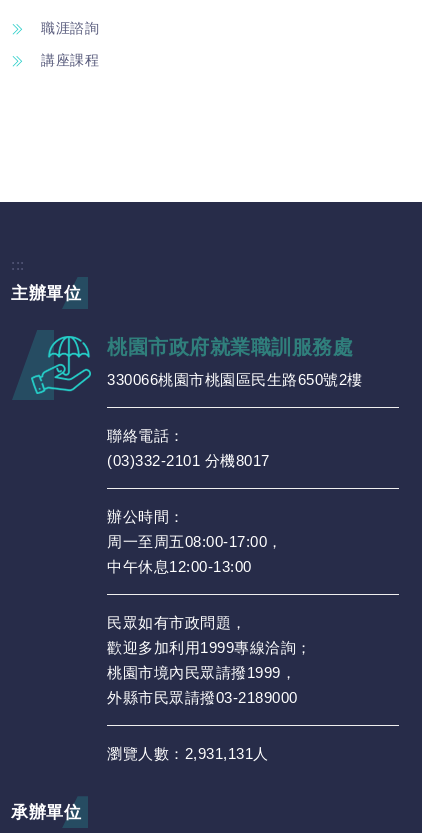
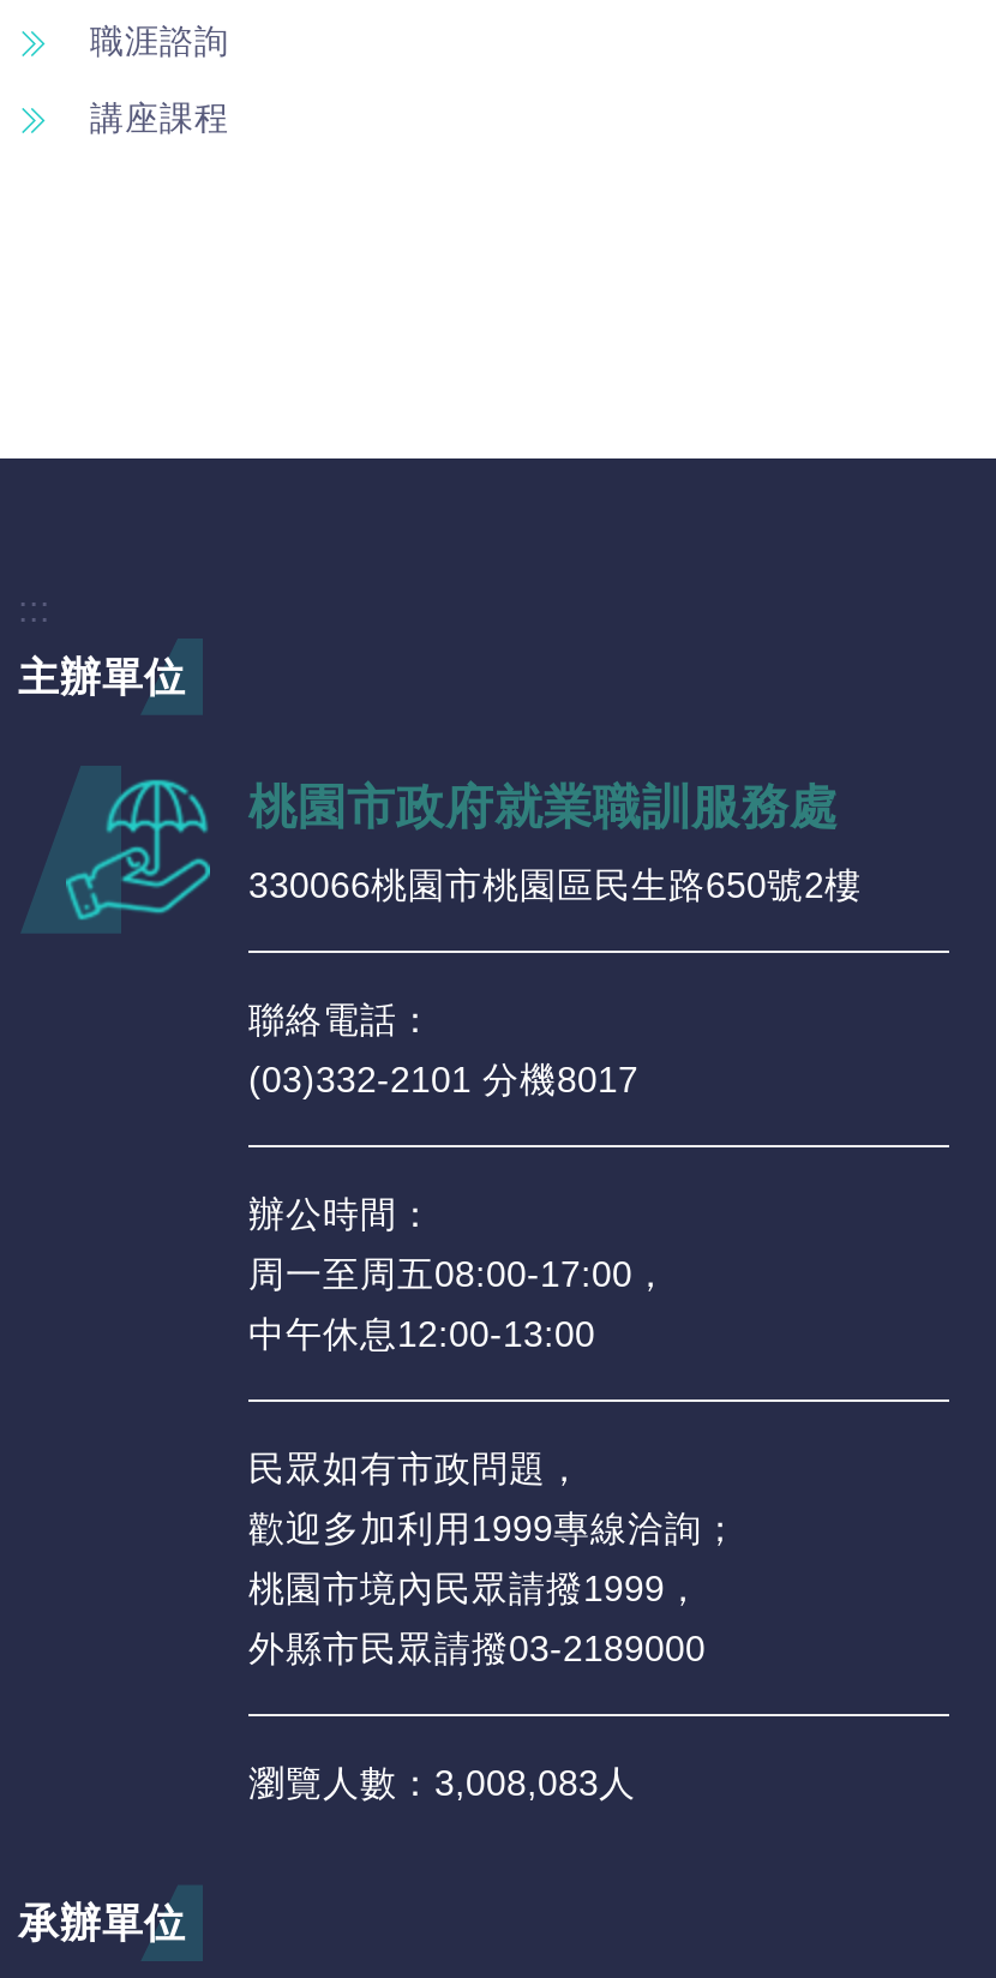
[107,745,268,762] 瀏覽人數：2,931,131人 -> [248,1762,636,1803] 瀏覽人數：3,008,083人

